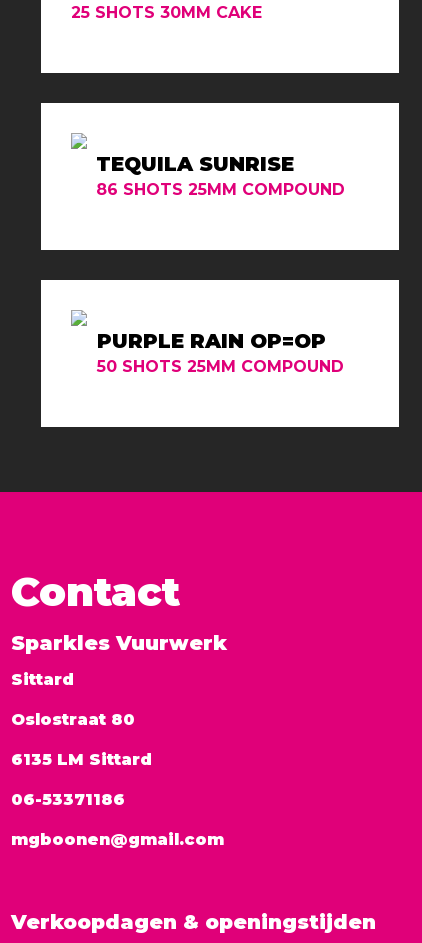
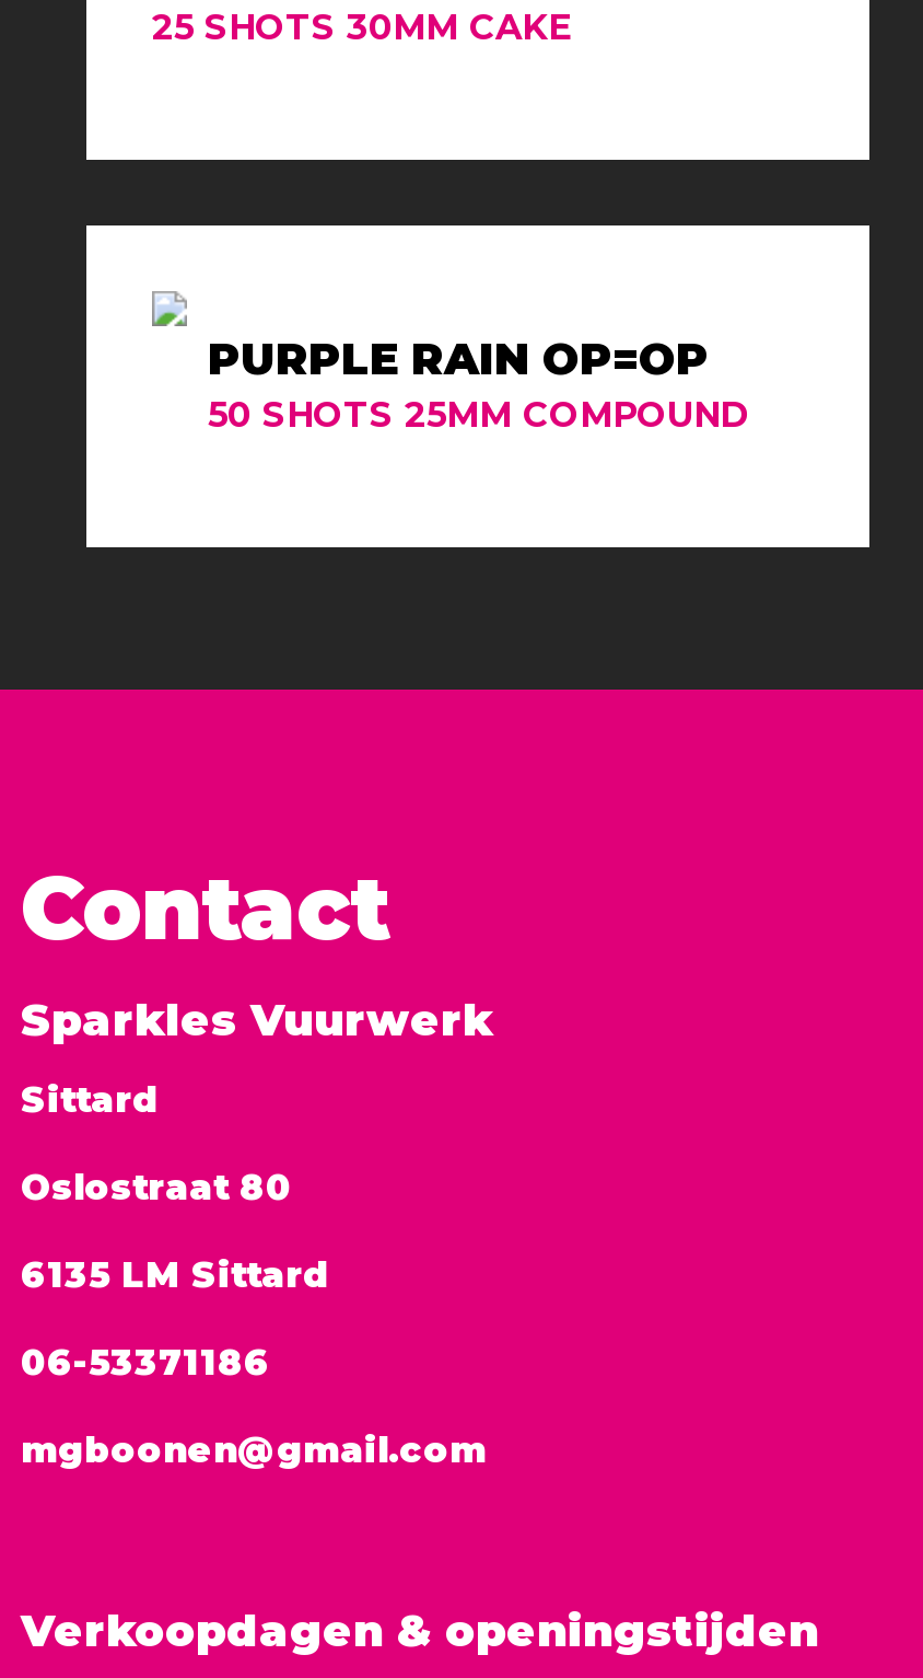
[95,152,344,199] TEQUILA SUNRISE | 86 SHOTS 25MM COMPOUND -> none

